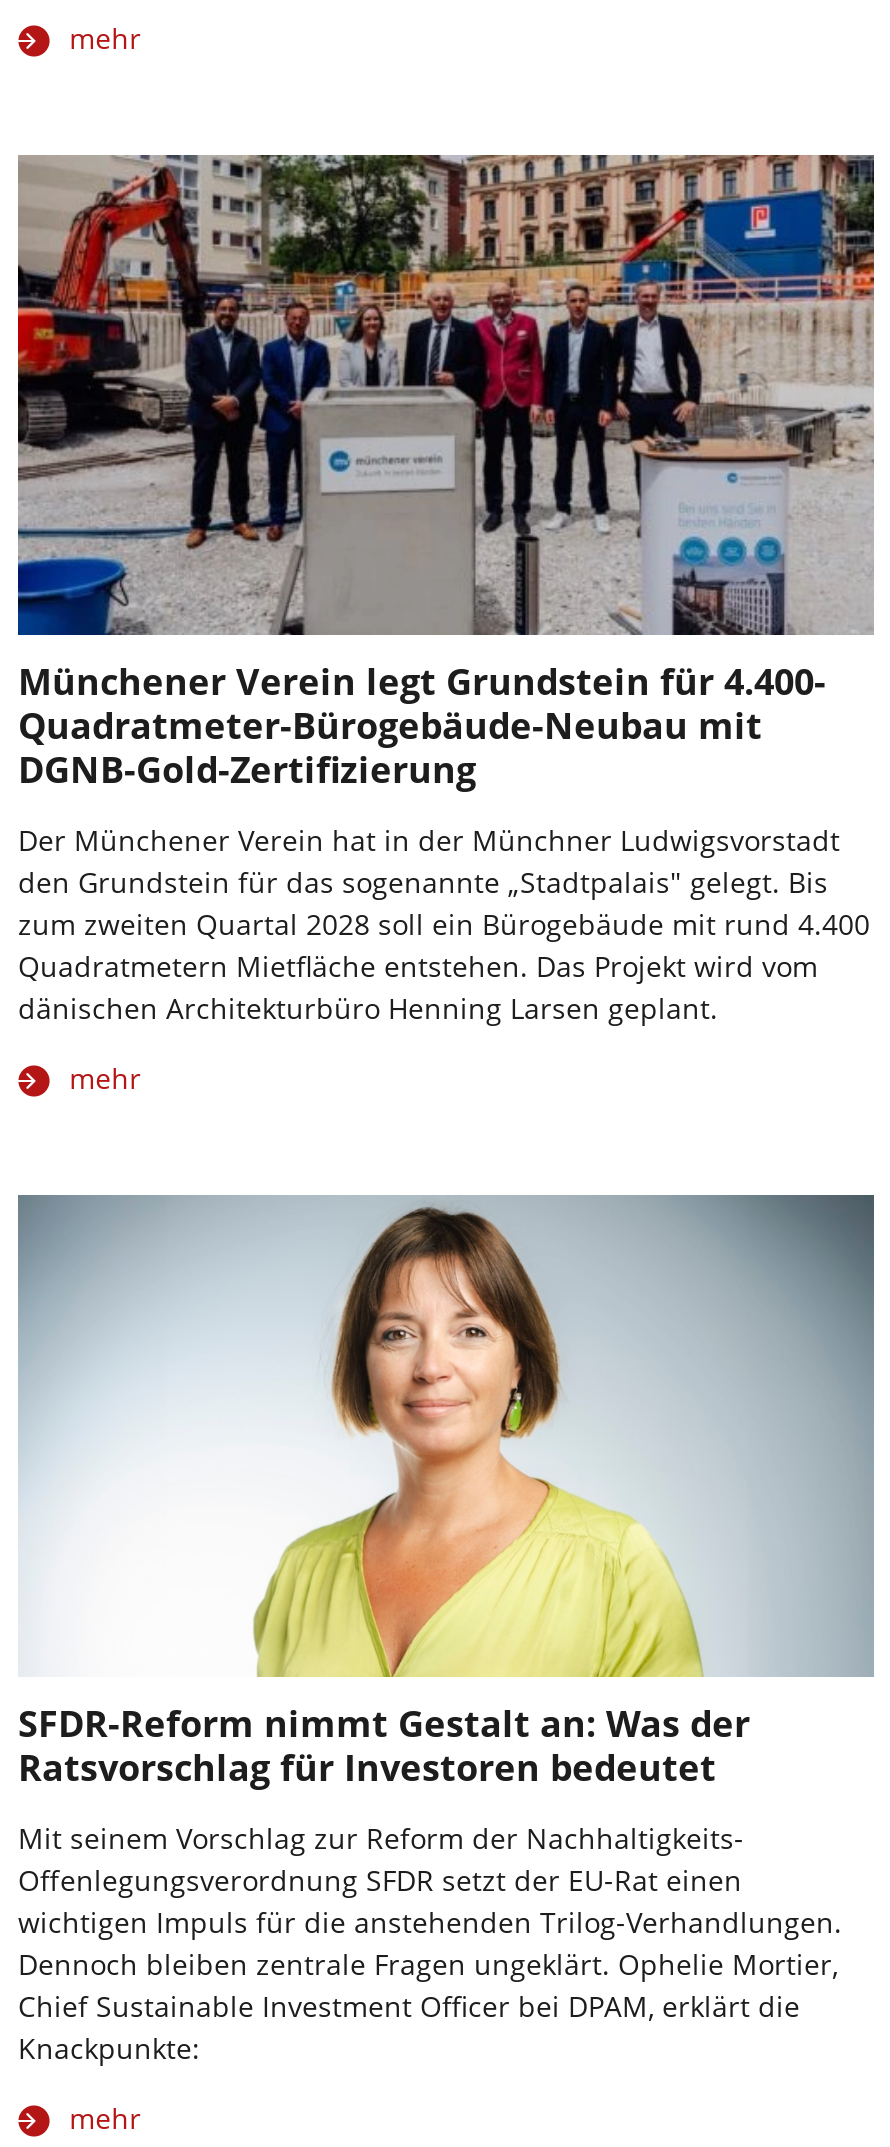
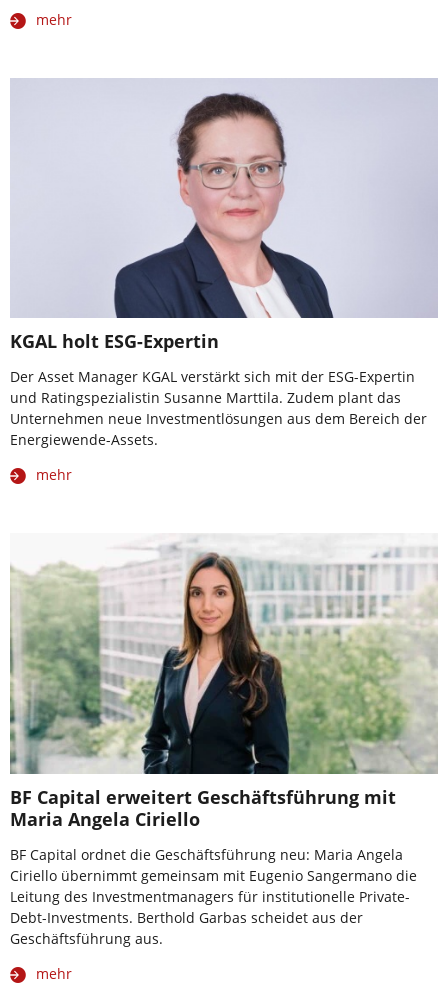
[16,153,876,794] [image] | Münchener Verein legt Grundstein für 4.400- | Quadratmeter-Bürogebäude-Neubau mit | DGNB-Gold-Zertifizierung -> [10,78,437,353] [image] | KGAL holt ESG-Expertin
[18,822,870,1028] Der Münchener Verein hat in der Münchner Ludwigsvorstadt | den Grundstein für das sogenannte „Stadtpalais" gelegt. Bis | zum zweiten Quartal 2028 soll ein Bürogebäude mit rund 4.400 | Quadratmetern Mietfläche entstehen. Das Projekt wird vom | dänischen Architekturbüro Henning Larsen geplant. -> [10,367,427,449] Der Asset Manager KGAL verstärkt sich mit der ESG-Expertin | und Ratingspezialistin Susanne Marttila. Zudem plant das | Unternehmen neue Investmentlösungen aus dem Bereich der | Energiewende-Assets.
[16,1193,876,1791] [image] | SFDR-Reform nimmt Gestalt an: Was der | Ratsvorschlag für Investoren bedeutet -> [9,533,438,831] [image] | BF Capital erweitert Geschäftsführung mit | Maria Angela Ciriello
[18,1819,842,2067] Mit seinem Vorschlag zur Reform der Nachhaltigkeits- | Offenlegungsverordnung SFDR setzt der EU-Rat einen | wichtigen Impuls für die anstehenden Trilog-Verhandlungen. | Dennoch bleiben zentrale Fragen ungeklärt. Ophelie Mortier, | Chief Sustainable Investment Officer bei DPAM, erklärt die | Knackpunkte: -> [10,845,417,948] BF Capital ordnet die Geschäftsführung neu: Maria Angela | Ciriello übernimmt gemeinsam mit Eugenio Sangermano die | Leitung des Investmentmanagers für institutionelle Private- | Debt-Investments. Berthold Garbas scheidet aus der | Geschäftsführung aus.

